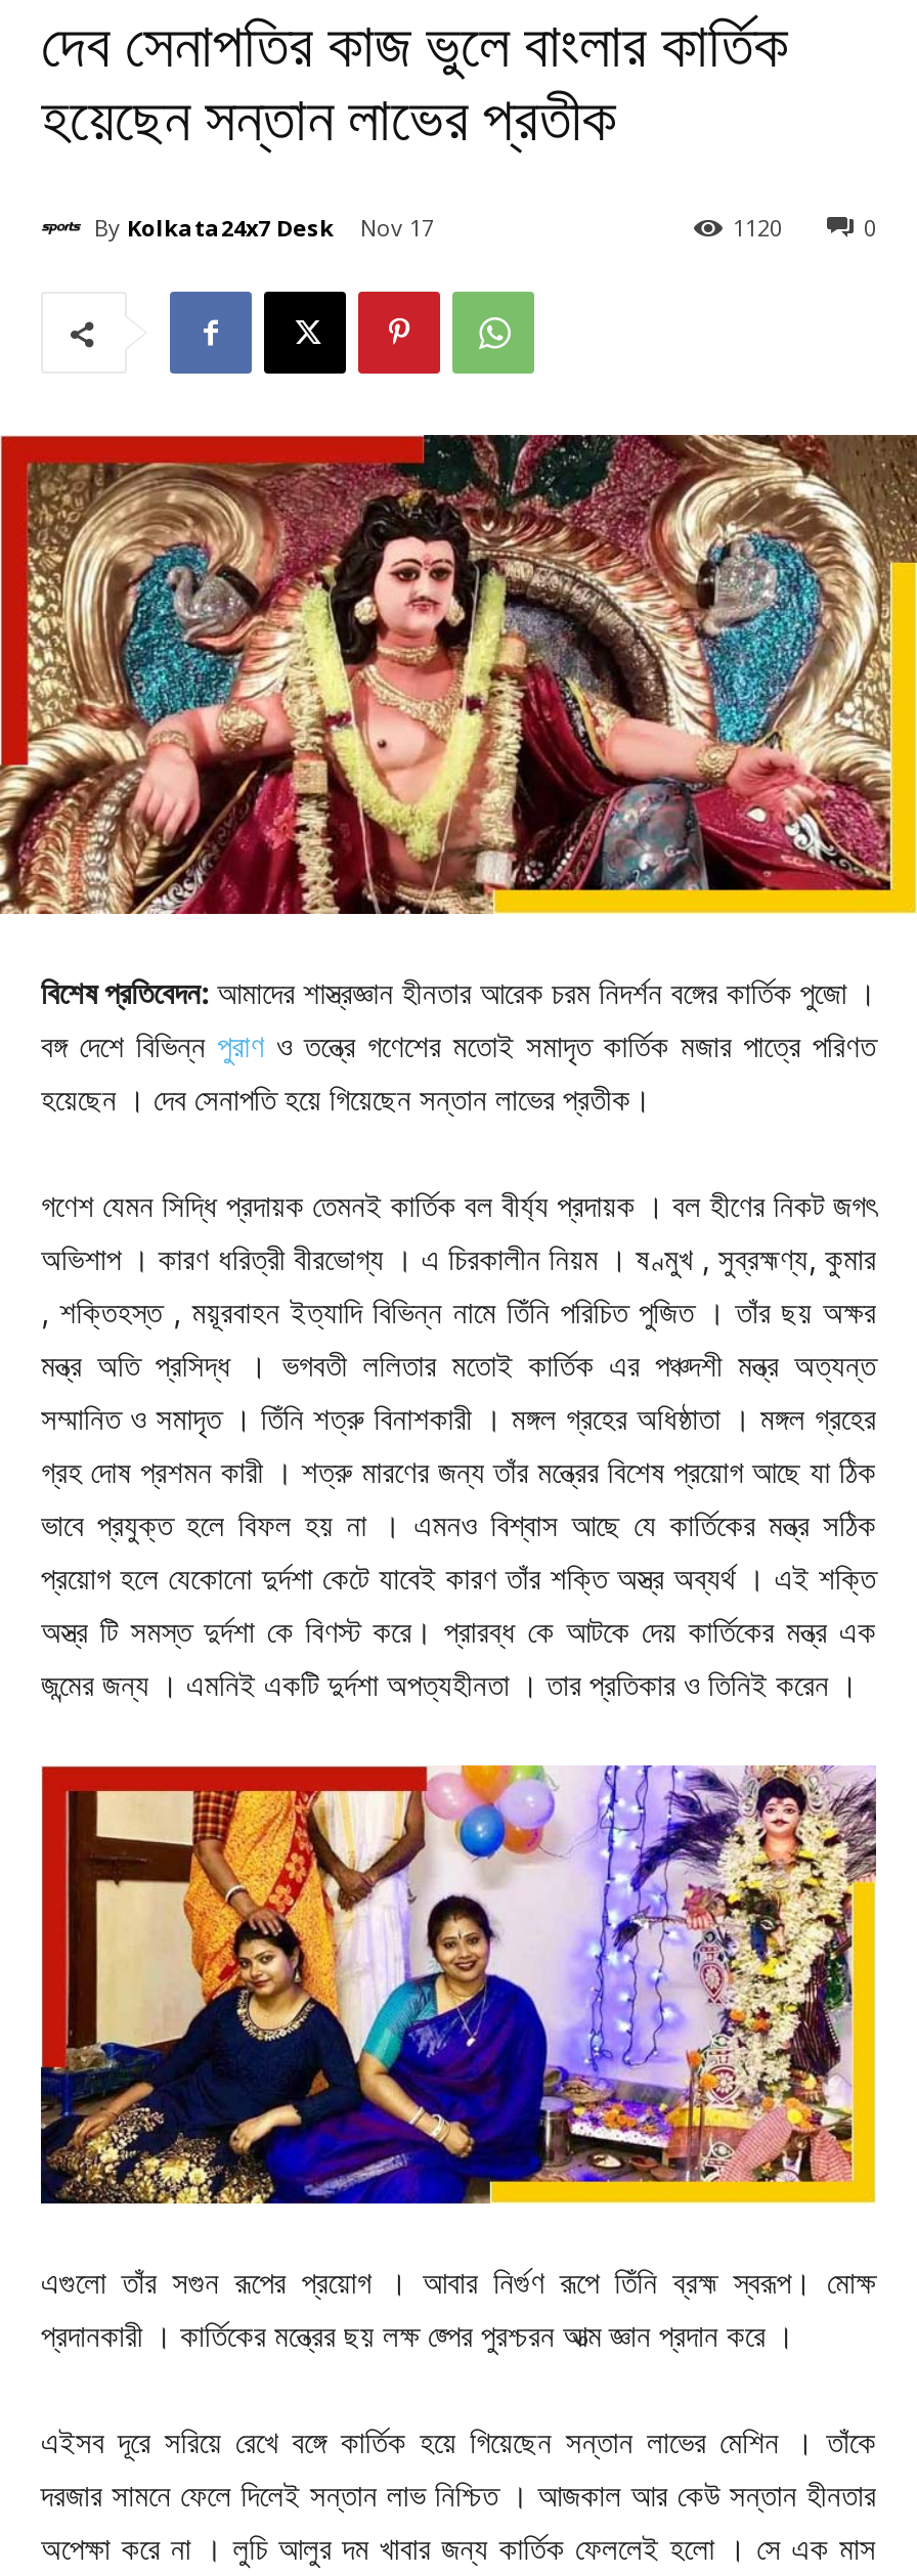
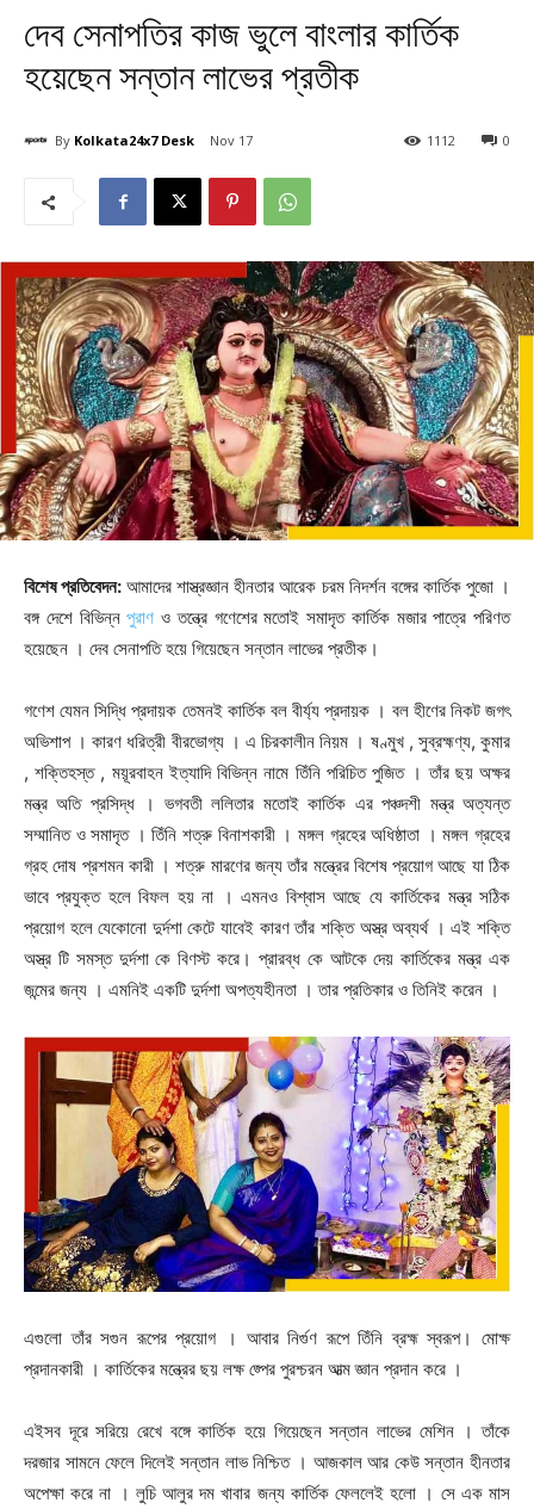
[733,212,782,243] 1120 -> [427,131,455,149] 1112

